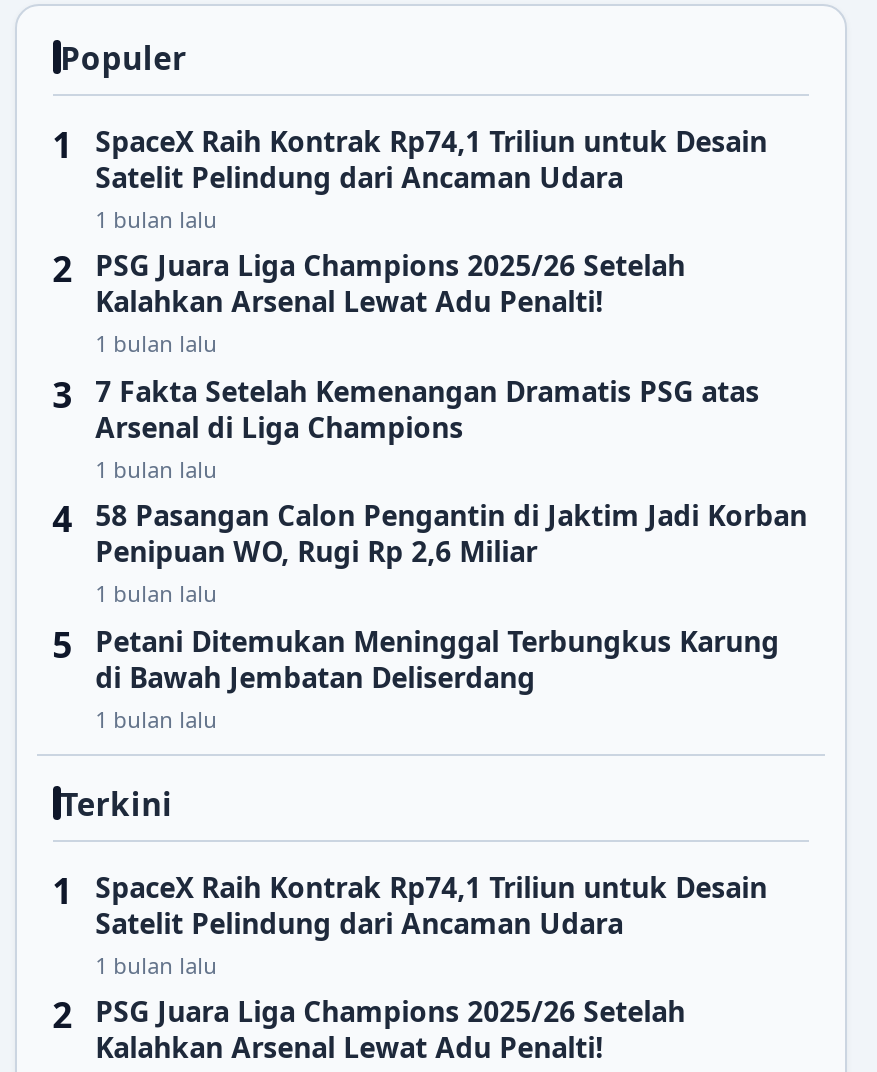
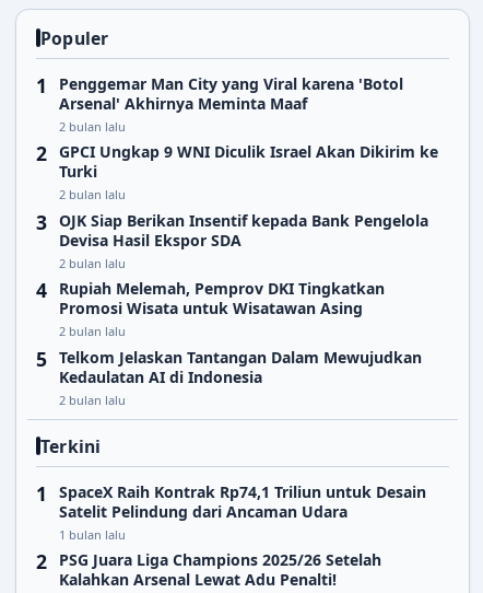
[95,121,807,734] SpaceX Raih Kontrak Rp74,1 Triliun untuk Desain | Satelit Pelindung dari Ancaman Udara | 1 bulan lalu | PSG Juara Liga Champions 2025/26 Setelah | Kalahkan Arsenal Lewat Adu Penalti! | 1 bulan lalu | 7 Fakta Setelah Kemenangan Dramatis PSG atas | Arsenal di Liga Champions | 1 bulan lalu | 58 Pasangan Calon Pengantin di Jaktim Jadi Korban | Penipuan WO, Rugi Rp 2,6 Miliar | 1 bulan lalu | Petani Ditemukan Meninggal Terbungkus Karung | di Bawah Jembatan Deliserdang | 1 bulan lalu -> [59,73,438,408] Penggemar Man City yang Viral karena 'Botol | Arsenal' Akhirnya Meminta Maaf | 2 bulan lalu | GPCI Ungkap 9 WNI Diculik Israel Akan Dikirim ke | Turki | 2 bulan lalu | OJK Siap Berikan Insentif kepada Bank Pengelola | Devisa Hasil Ekspor SDA | 2 bulan lalu | Rupiah Melemah, Pemprov DKI Tingkatkan | Promosi Wisata untuk Wisatawan Asing | 2 bulan lalu | Telkom Jelaskan Tantangan Dalam Mewujudkan | Kedaulatan AI di Indonesia | 2 bulan lalu

